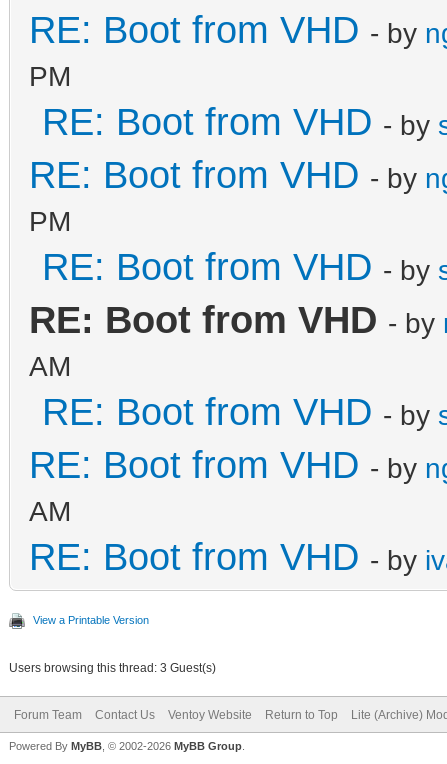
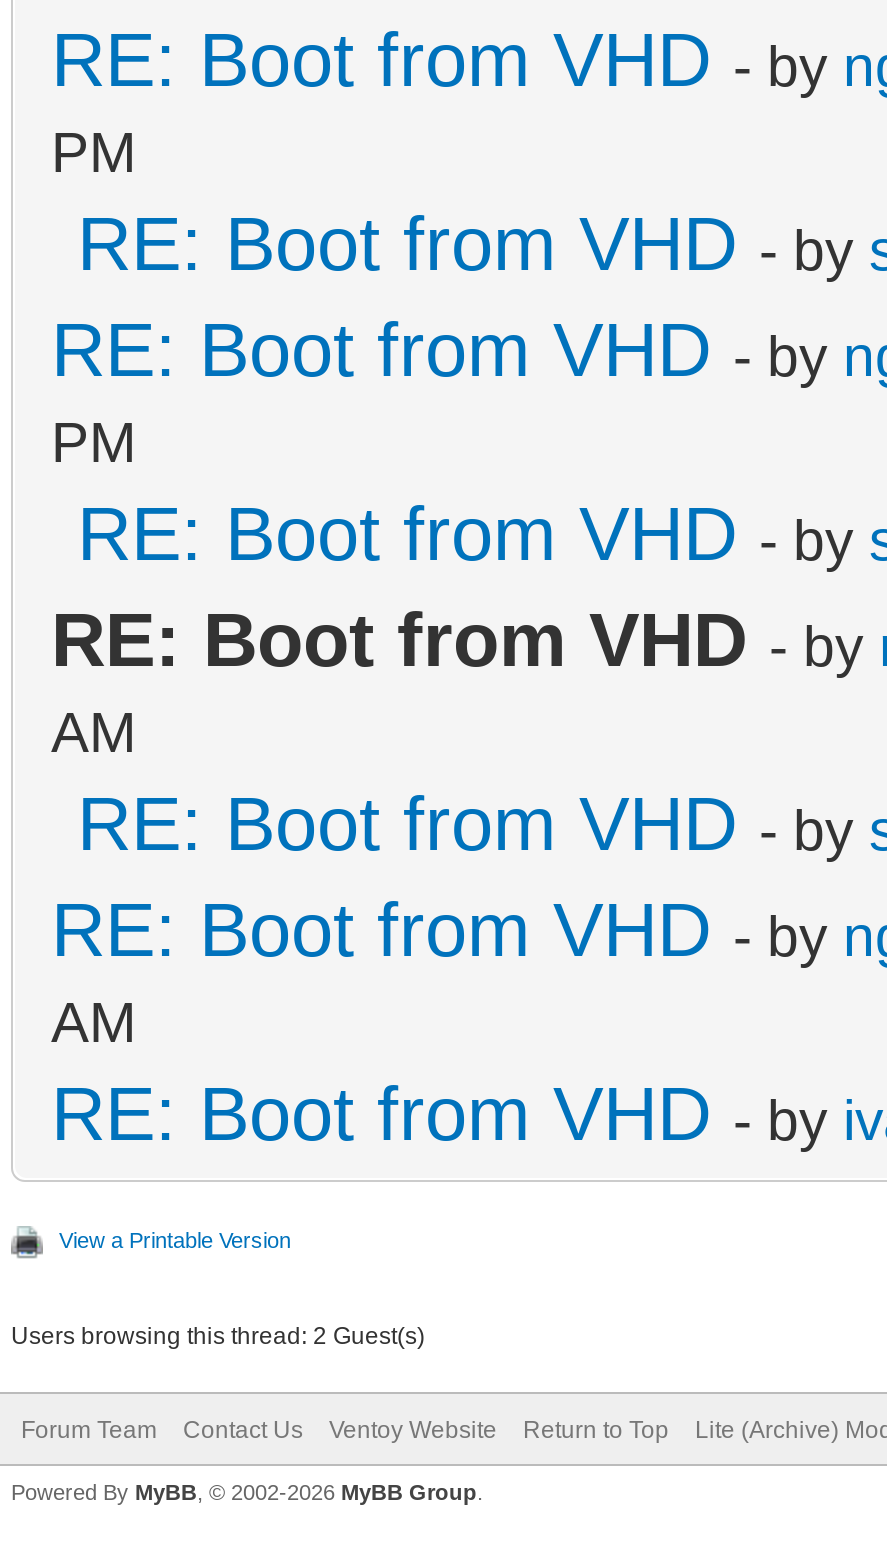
[9,661,216,675] Users browsing this thread: 3 Guest(s) -> [11,1322,425,1350] Users browsing this thread: 2 Guest(s)

